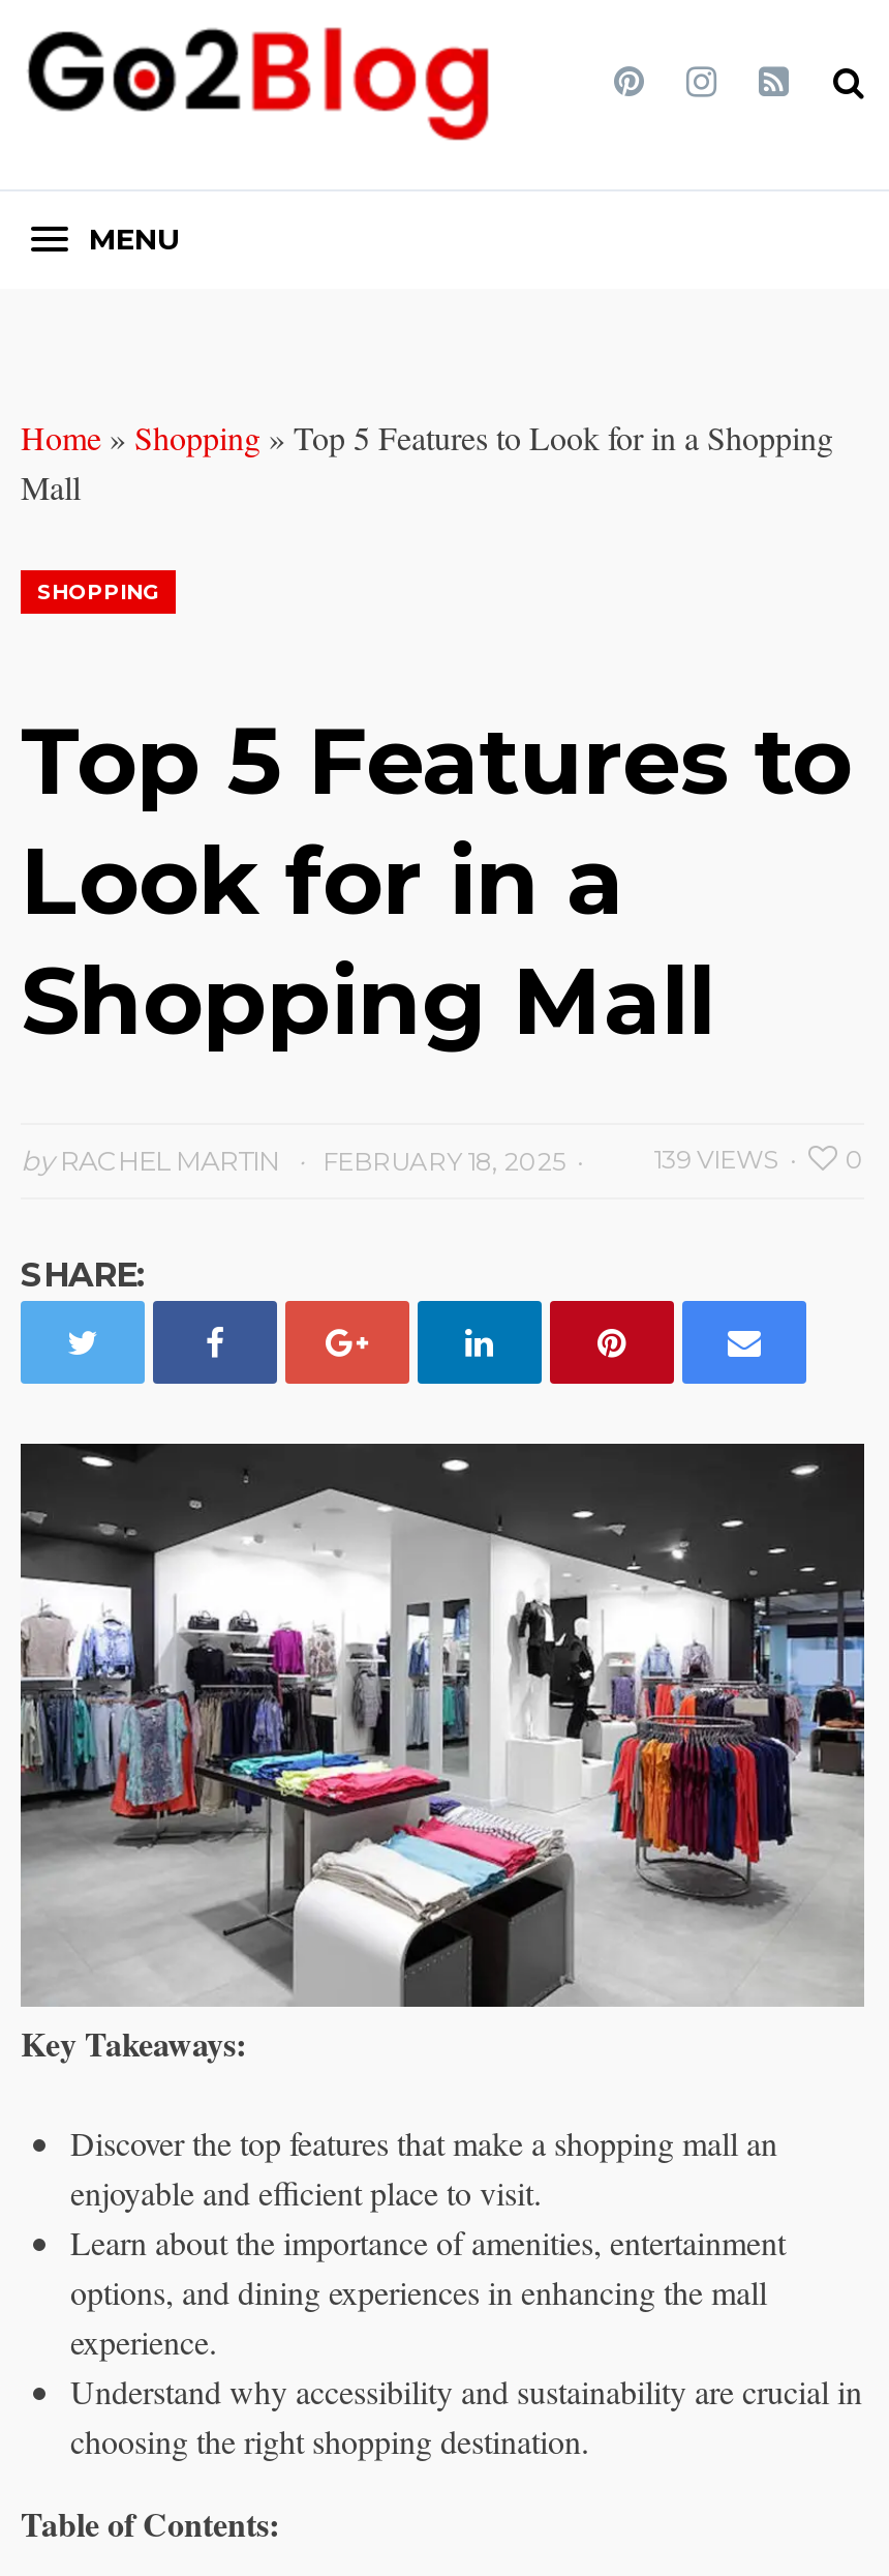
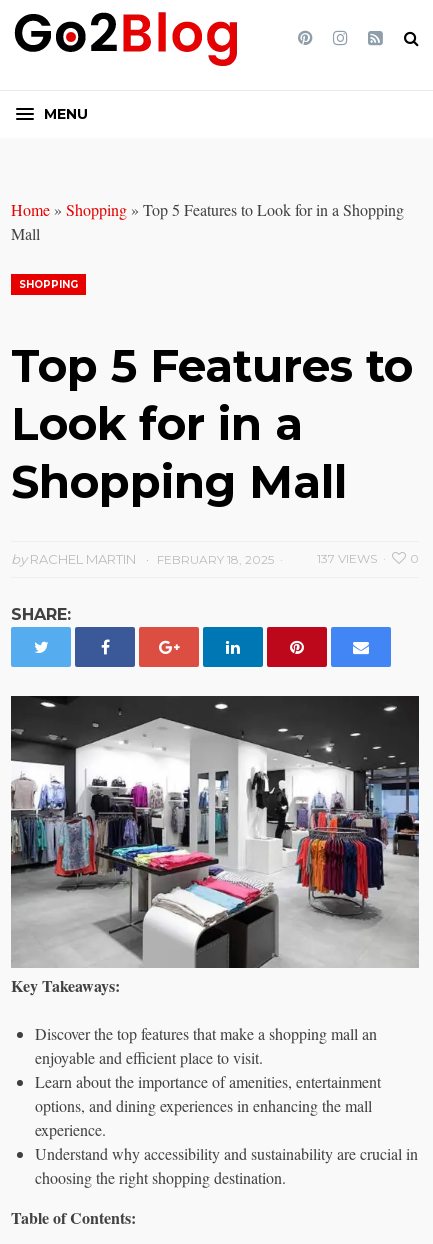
[653,1144,777,1175] 139 VIEWS -> [317,551,377,566] 137 VIEWS

